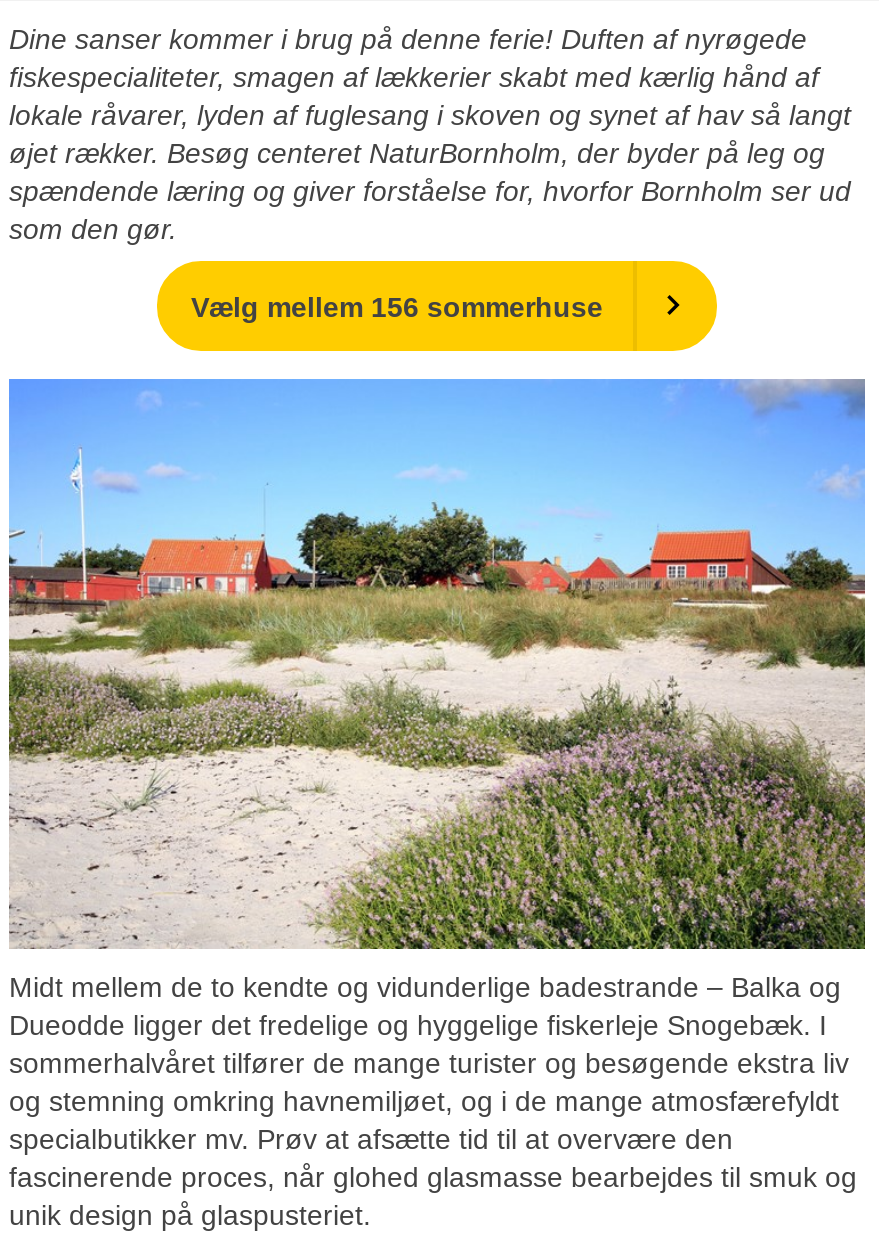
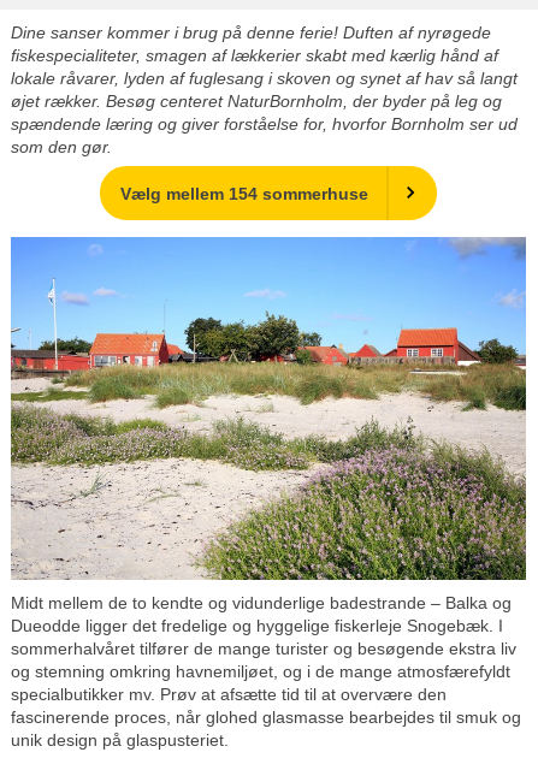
[191,291,603,323] Vælg mellem 156 sommerhuse -> [120,184,368,203] Vælg mellem 154 sommerhuse

